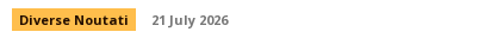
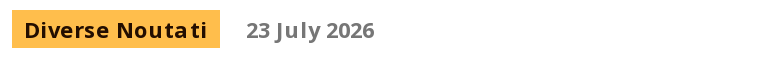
[19,11,228,28] Diverse Noutati 21 July 2026 -> [24,14,374,44] Diverse Noutati 23 July 2026

